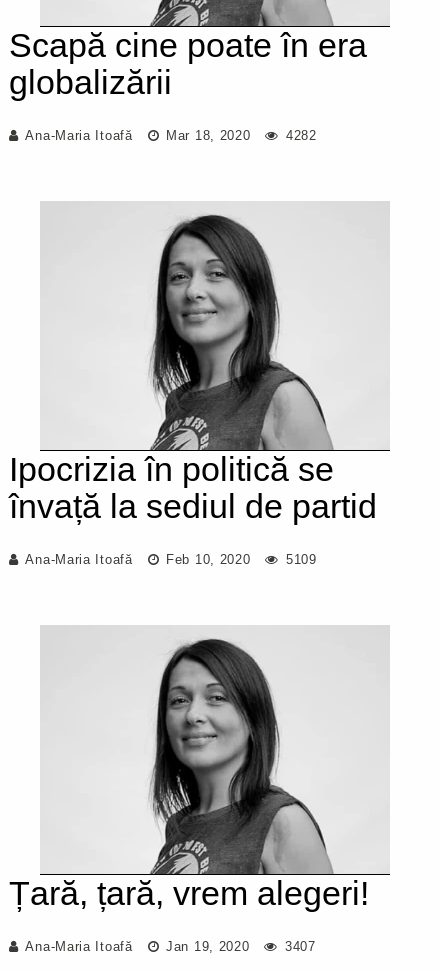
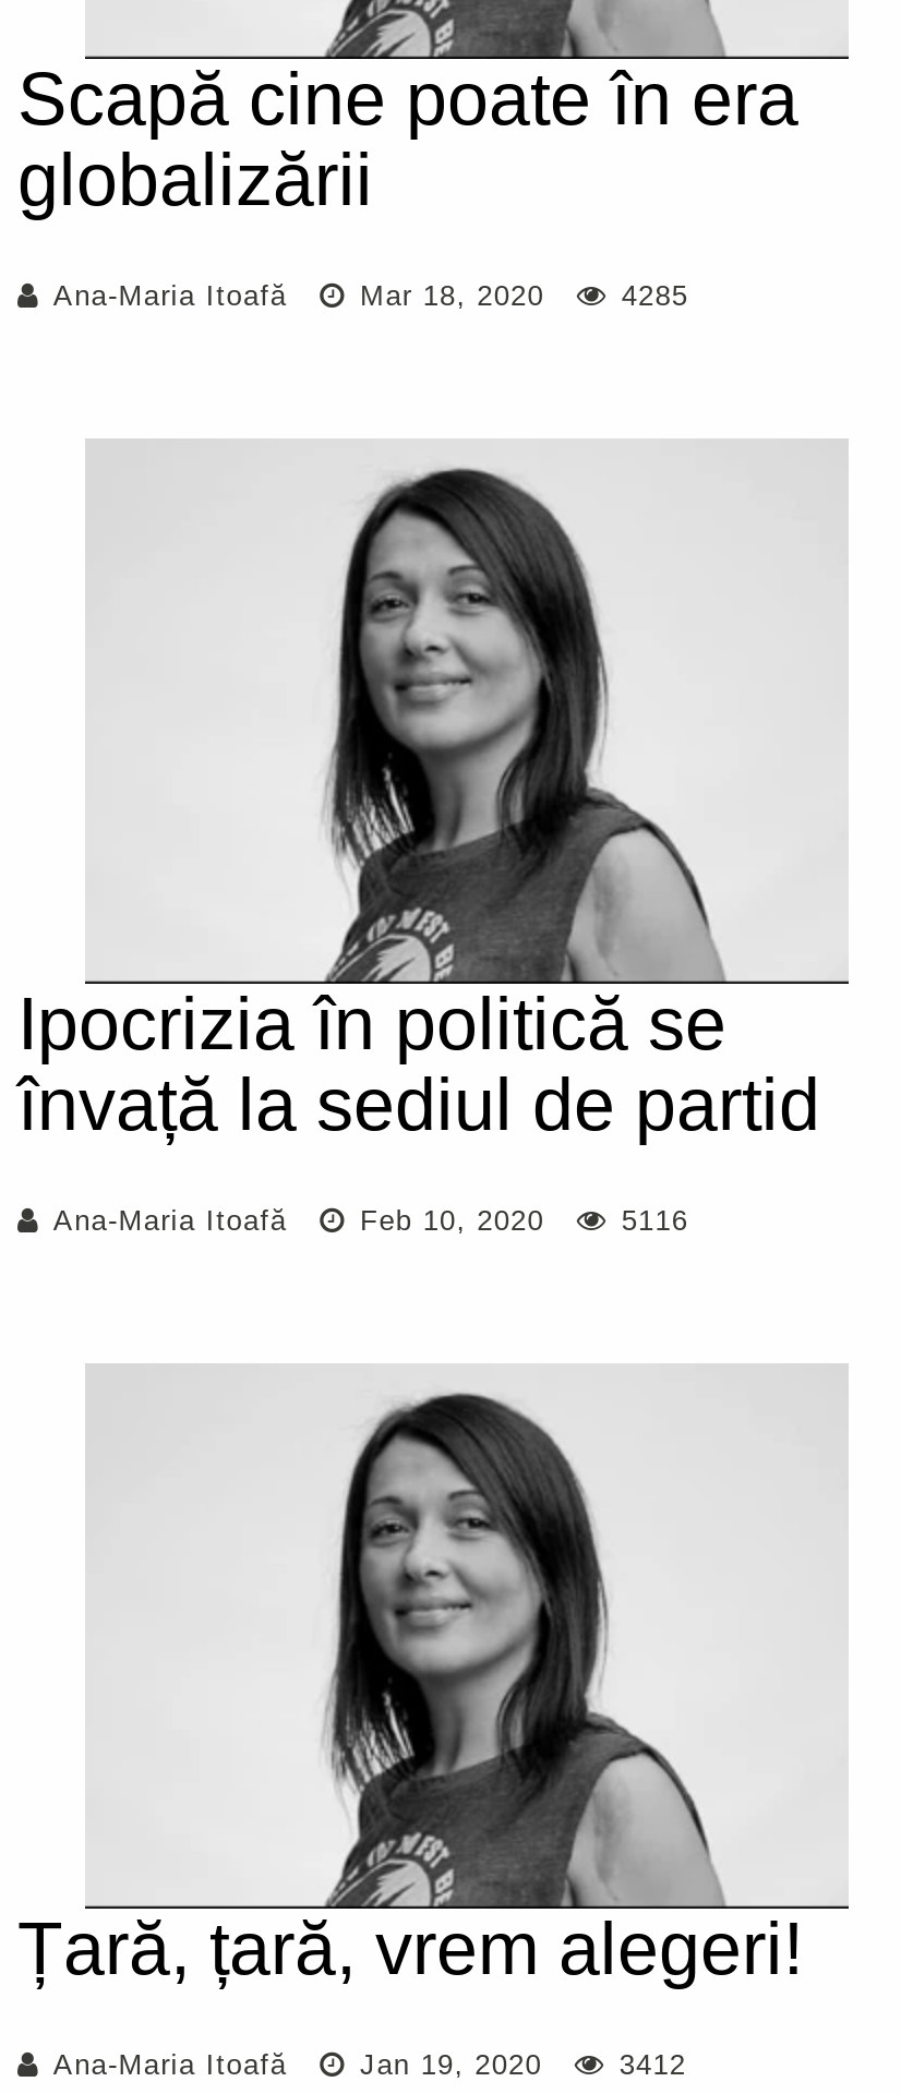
[281,128,317,143] 4282 -> [611,279,689,312] 4285
[281,552,317,567] 5109 -> [611,1204,689,1237] 5116
[280,939,316,954] 3407 -> [609,2048,686,2081] 3412

